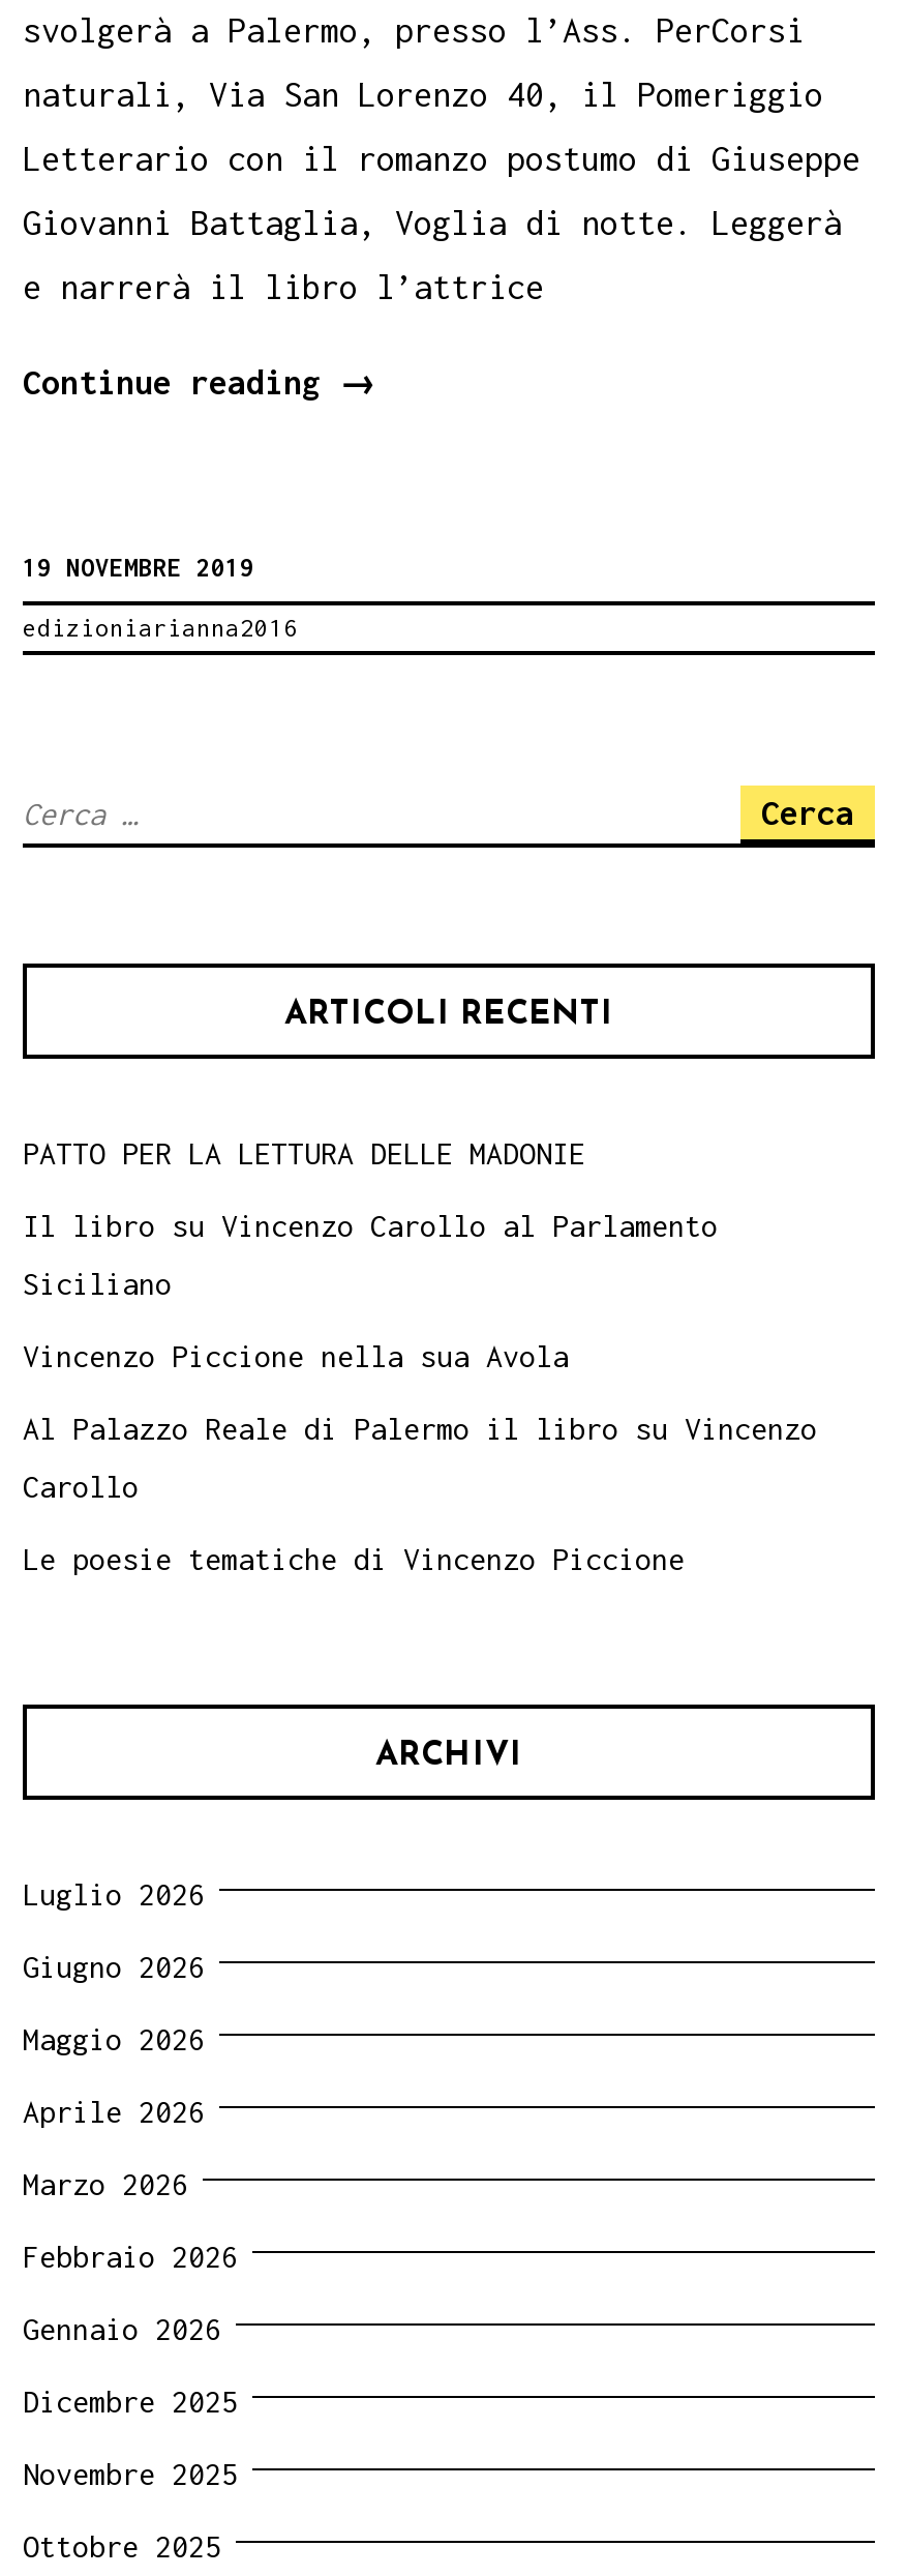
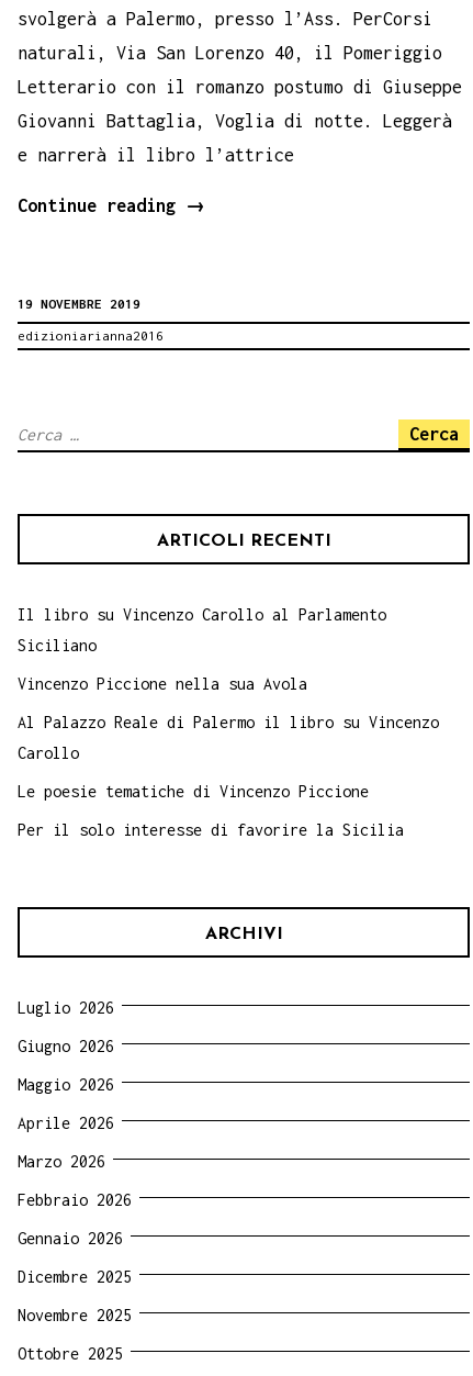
[23,1135,585,1170] PATTO PER LA LETTURA DELLE MADONIE -> none
moved [23,1207,817,1576] -> [18,605,439,800]: Il libro su Vincenzo Carollo al Parlamento | Siciliano | Vincenzo Piccione nella sua Avola | Al Palazzo Reale di Palermo il libro su Vincenzo | Carollo | Le poesie tematiche di Vincenzo Piccione
none -> [18,820,404,839] Per il solo interesse di favorire la Sicilia

